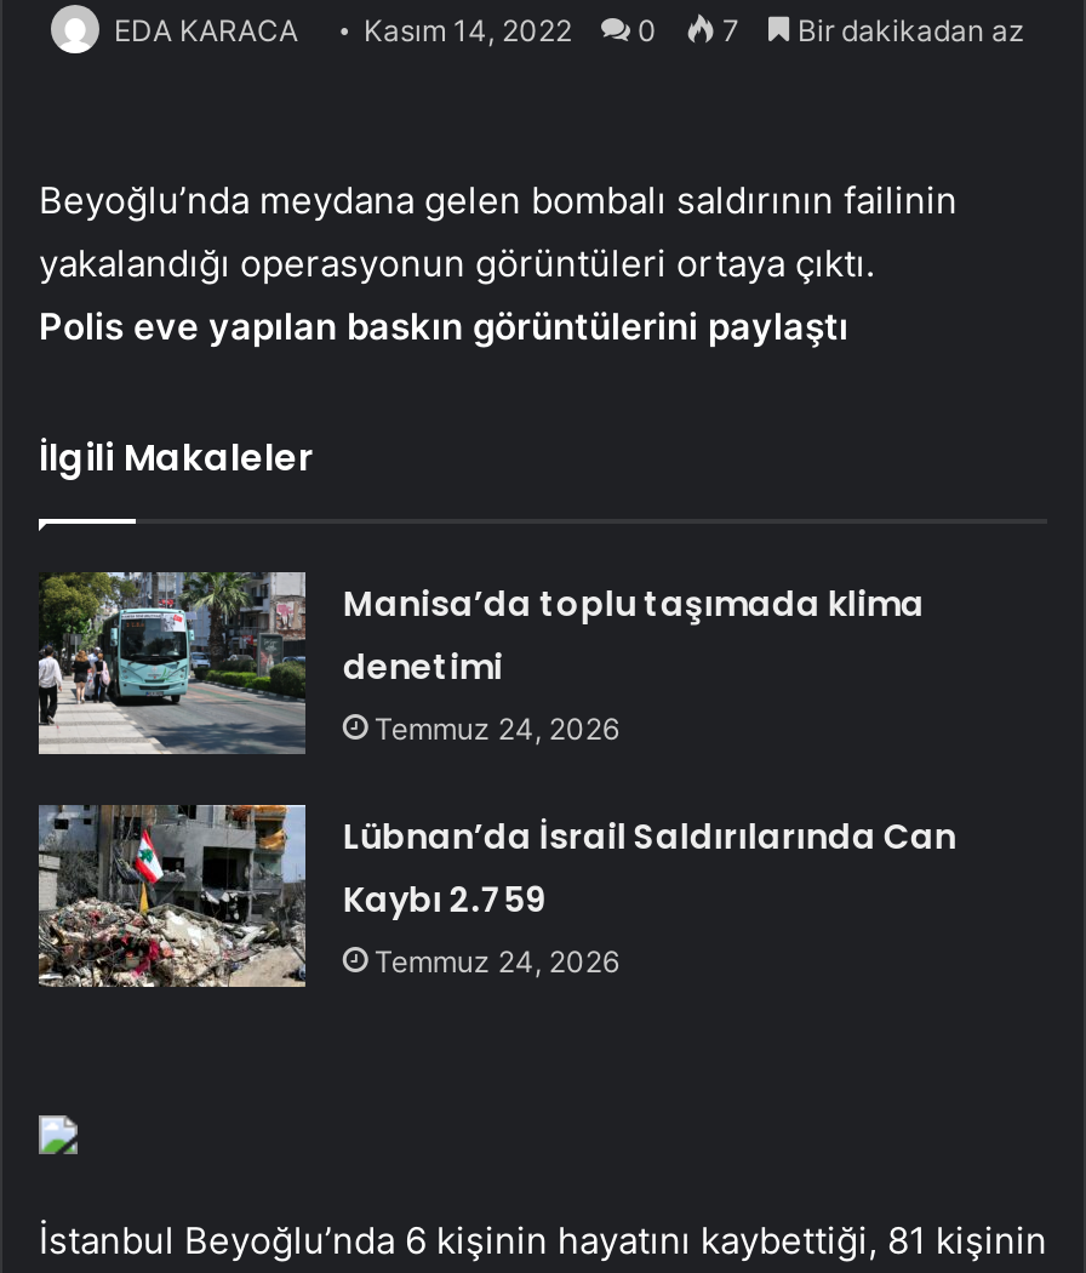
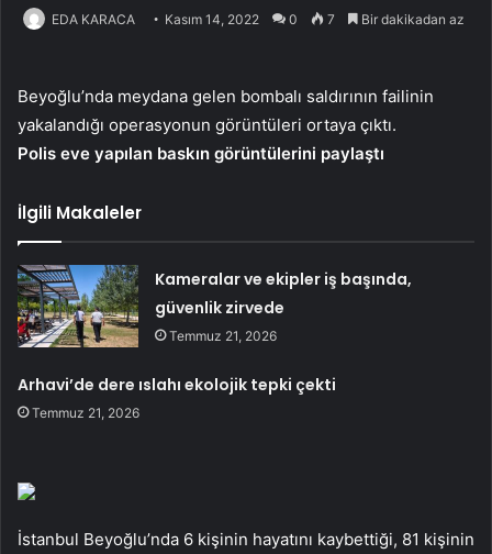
[36,570,924,757] [image] | Manisa’da toplu taşımada klima | denetimi | Temmuz 24, 2026 -> [16,264,412,348] [image] | Kameralar ve ekipler iş başında, | güvenlik zirvede | Temmuz 21, 2026
[343,813,956,981] Lübnan’da İsrail Saldırılarında Can | Kaybı 2.759 | Temmuz 24, 2026 -> [18,374,336,421] Arhavi’de dere ıslahı ekolojik tepki çekti | Temmuz 21, 2026

